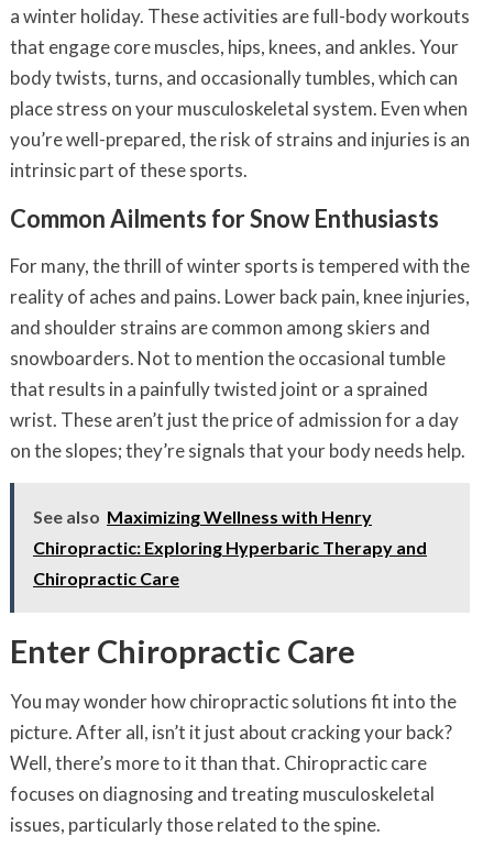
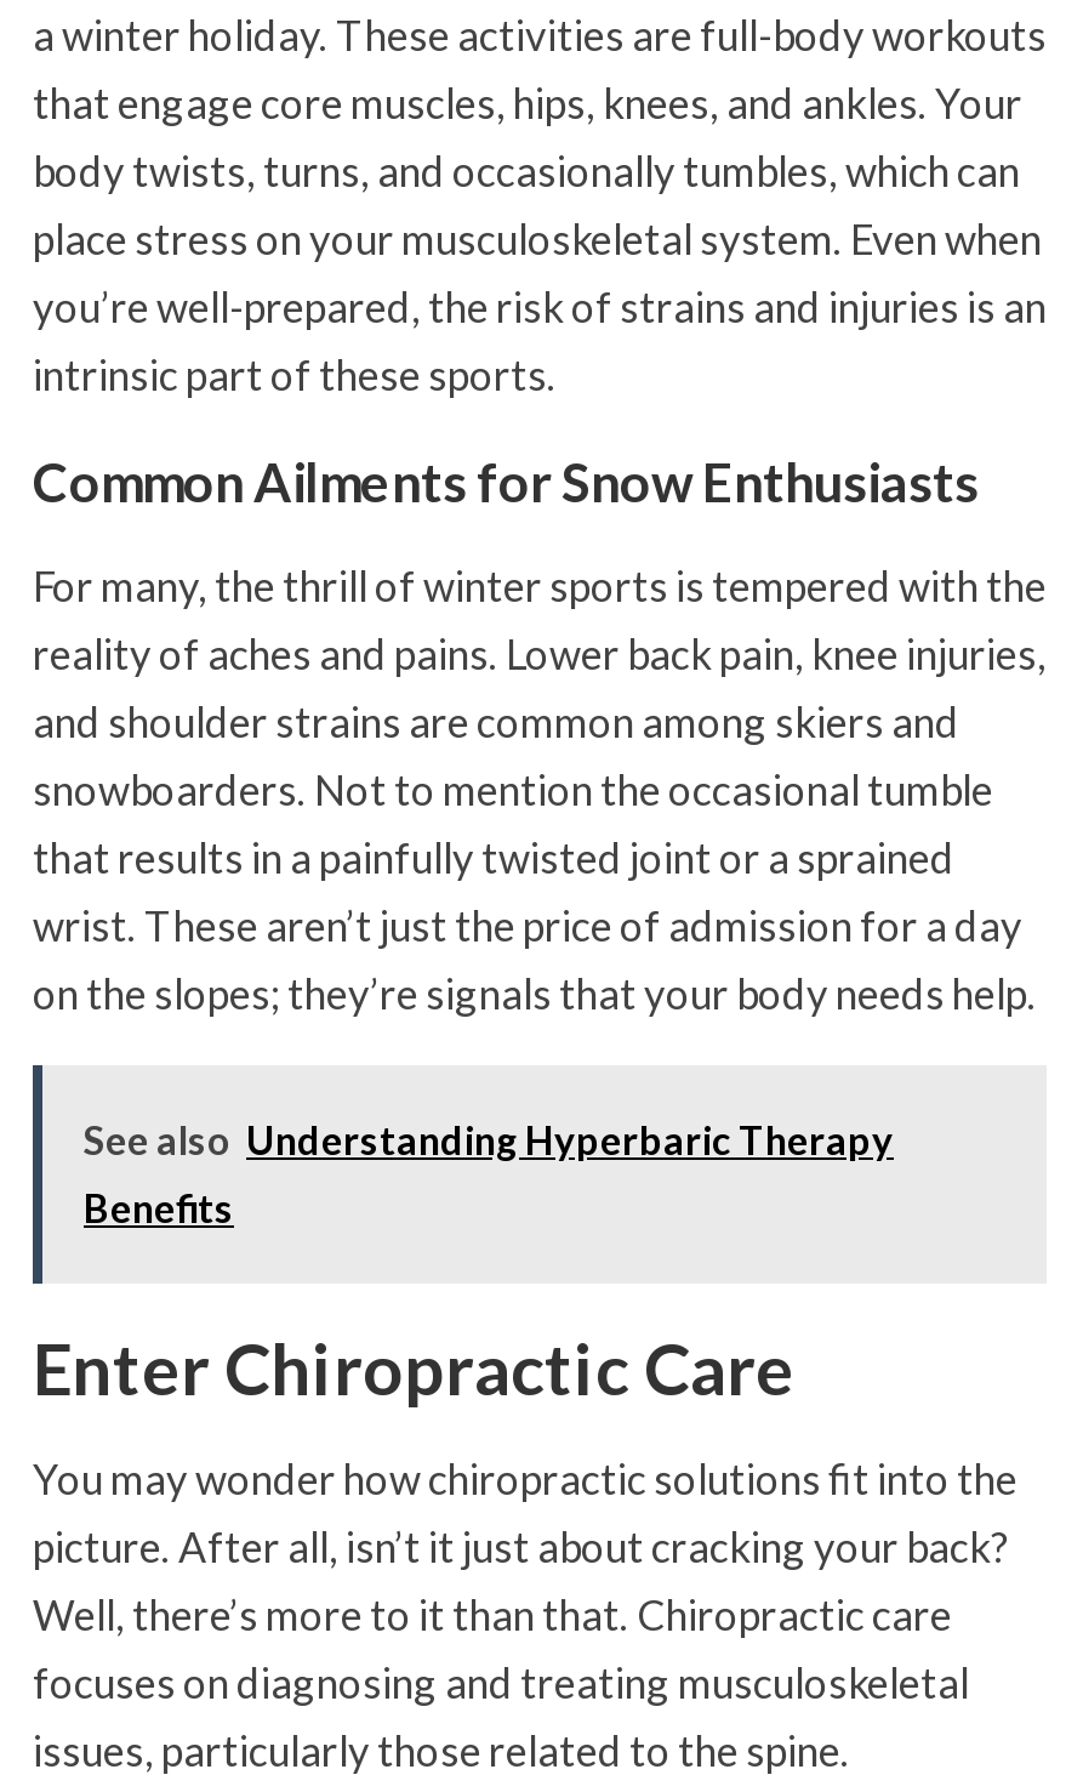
[33,506,427,589] See also Maximizing Wellness with Henry | Chiropractic: Exploring Hyperbaric Therapy and | Chiropractic Care -> [84,1116,894,1230] See also Understanding Hyperbaric Therapy | Benefits

